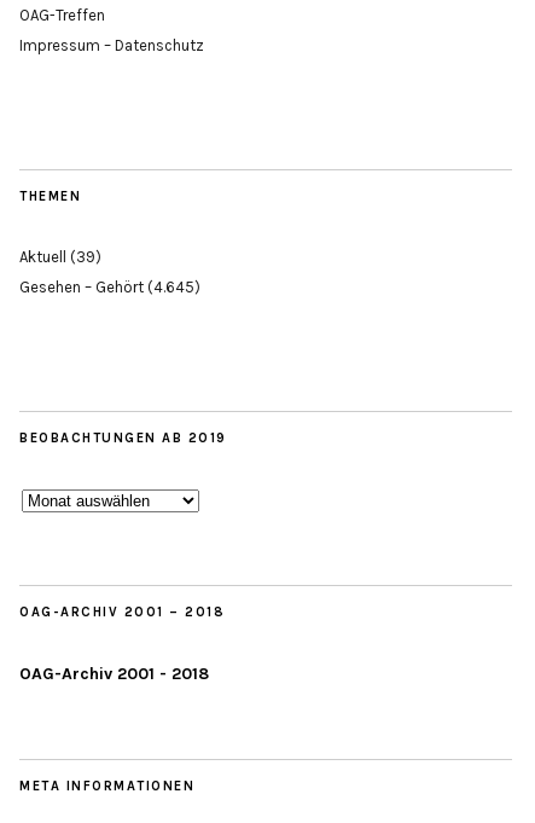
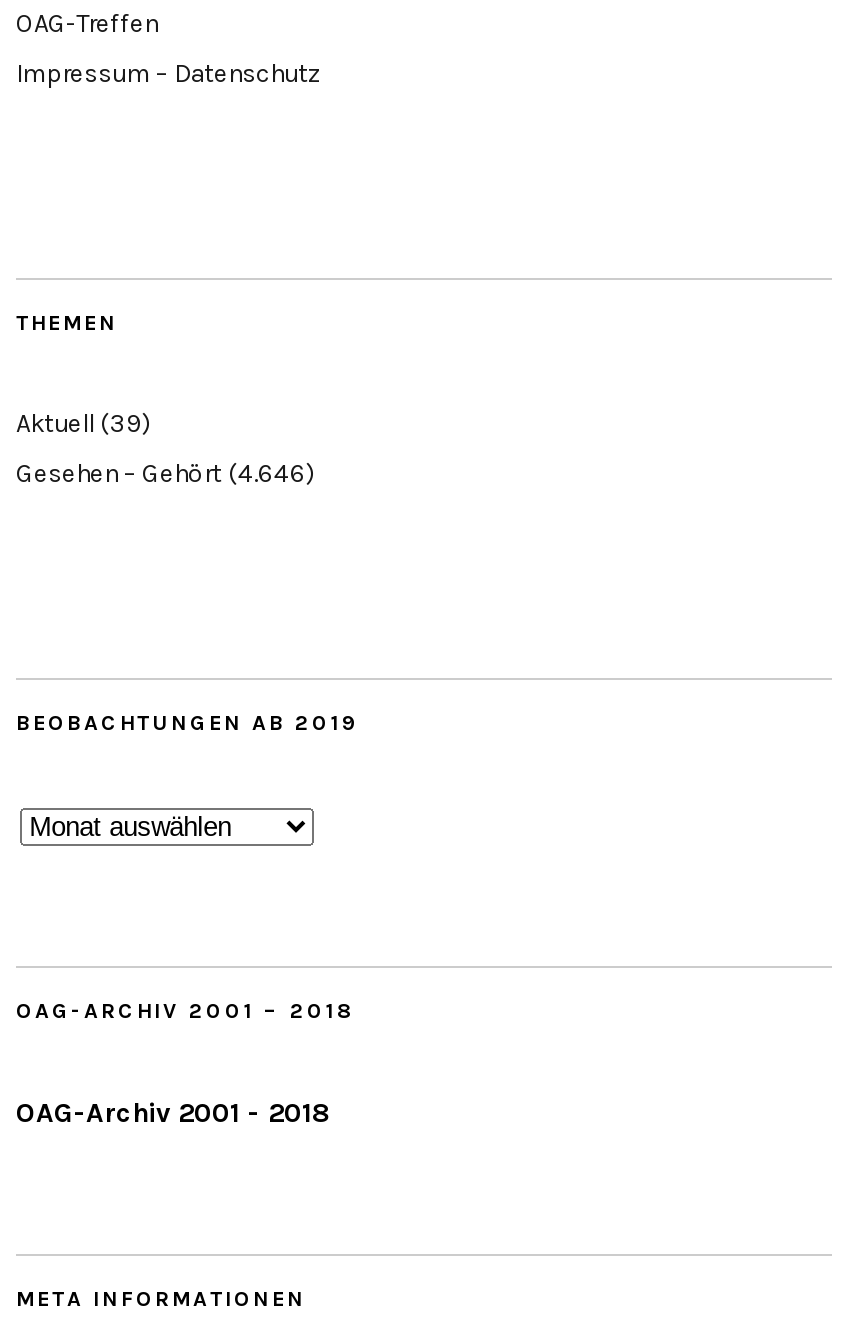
[19,278,200,296] Gesehen – Gehört (4.645) -> [16,459,316,489] Gesehen – Gehört (4.646)

